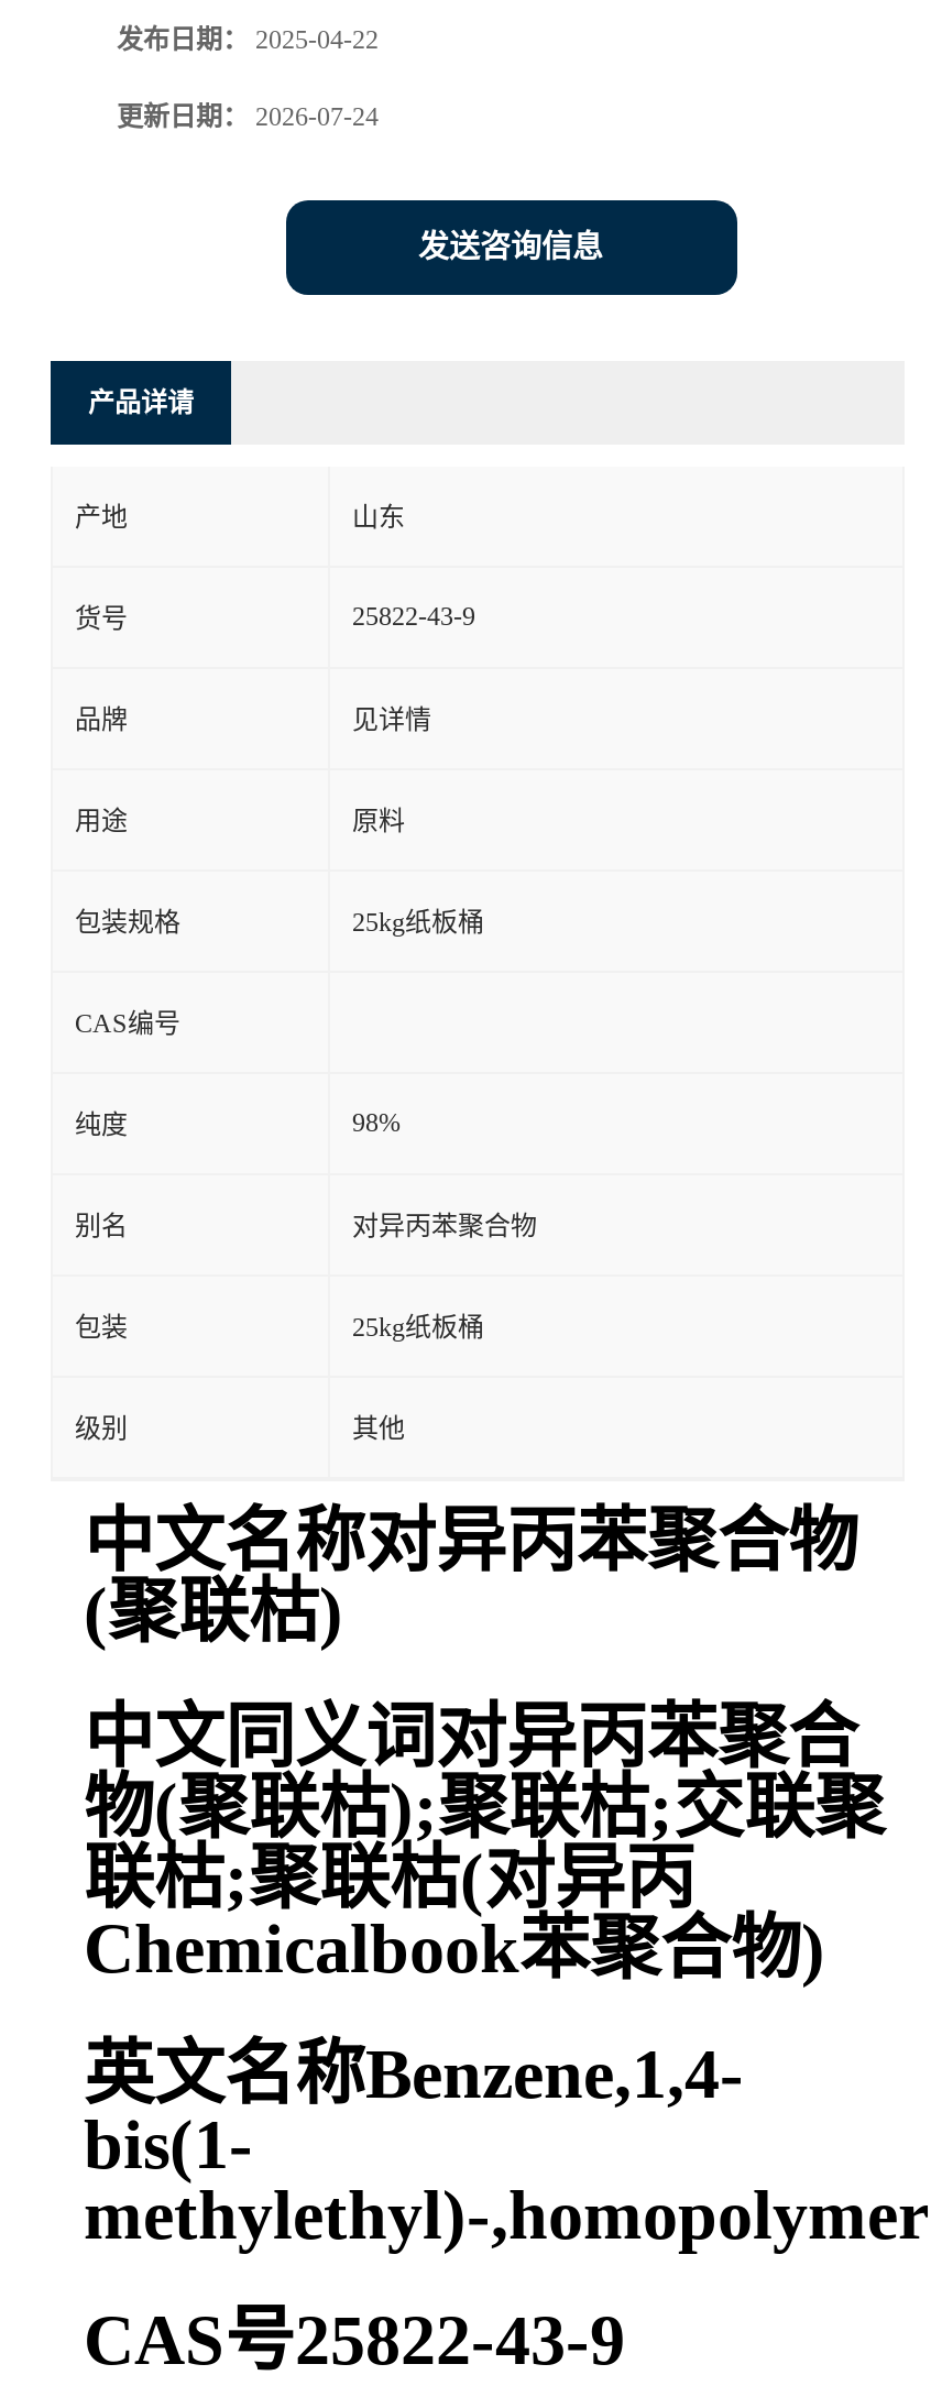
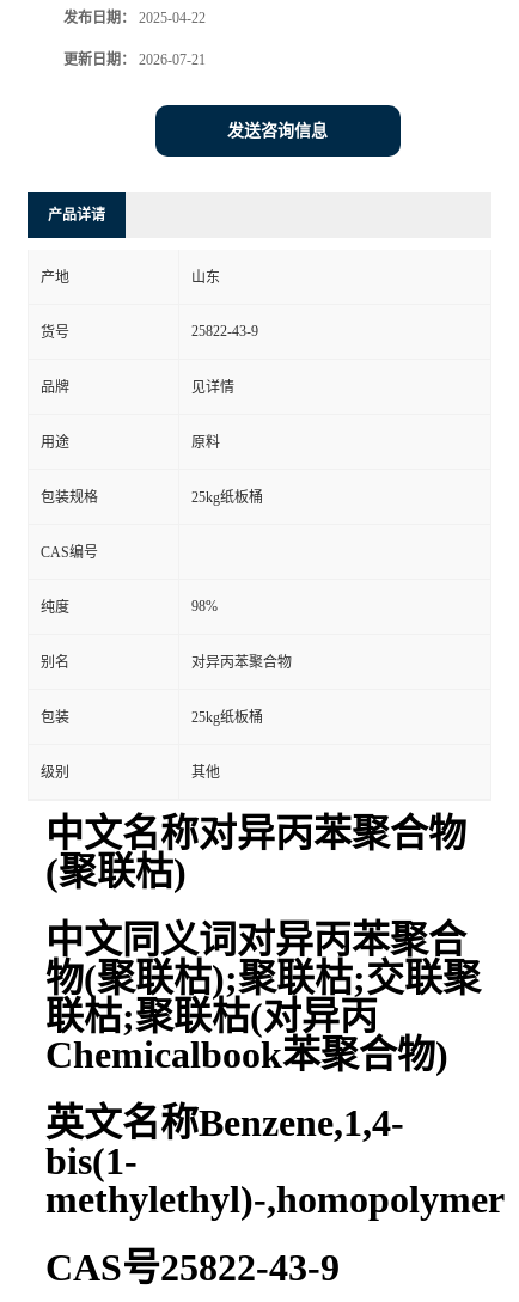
[117,102,379,133] 更新日期：2026-07-24 -> [63,52,206,69] 更新日期：2026-07-21

